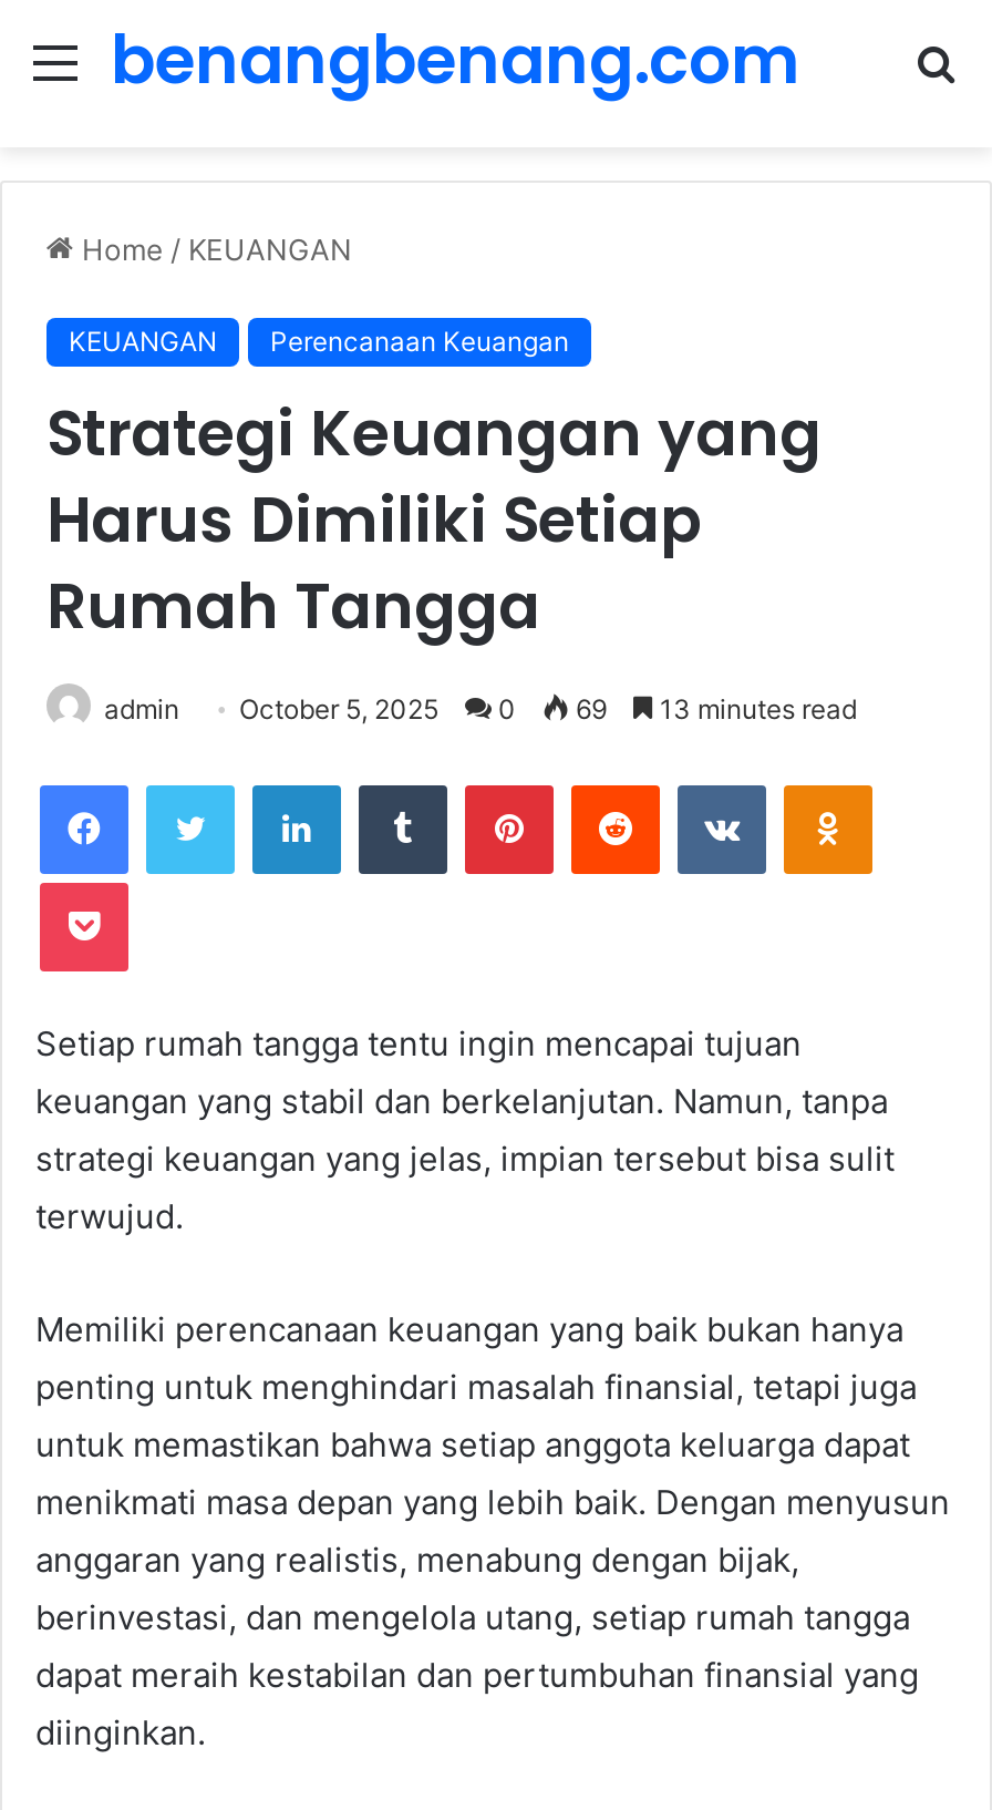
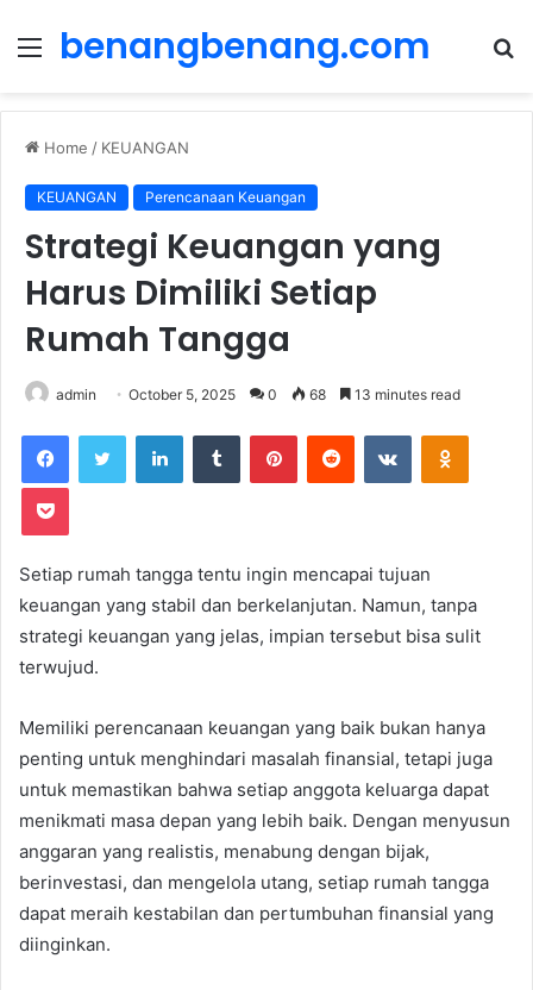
[104,692,857,726] admin October 5, 2025 0 69 13 minutes read -> [56,386,460,403] admin October 5, 2025 0 68 13 minutes read

